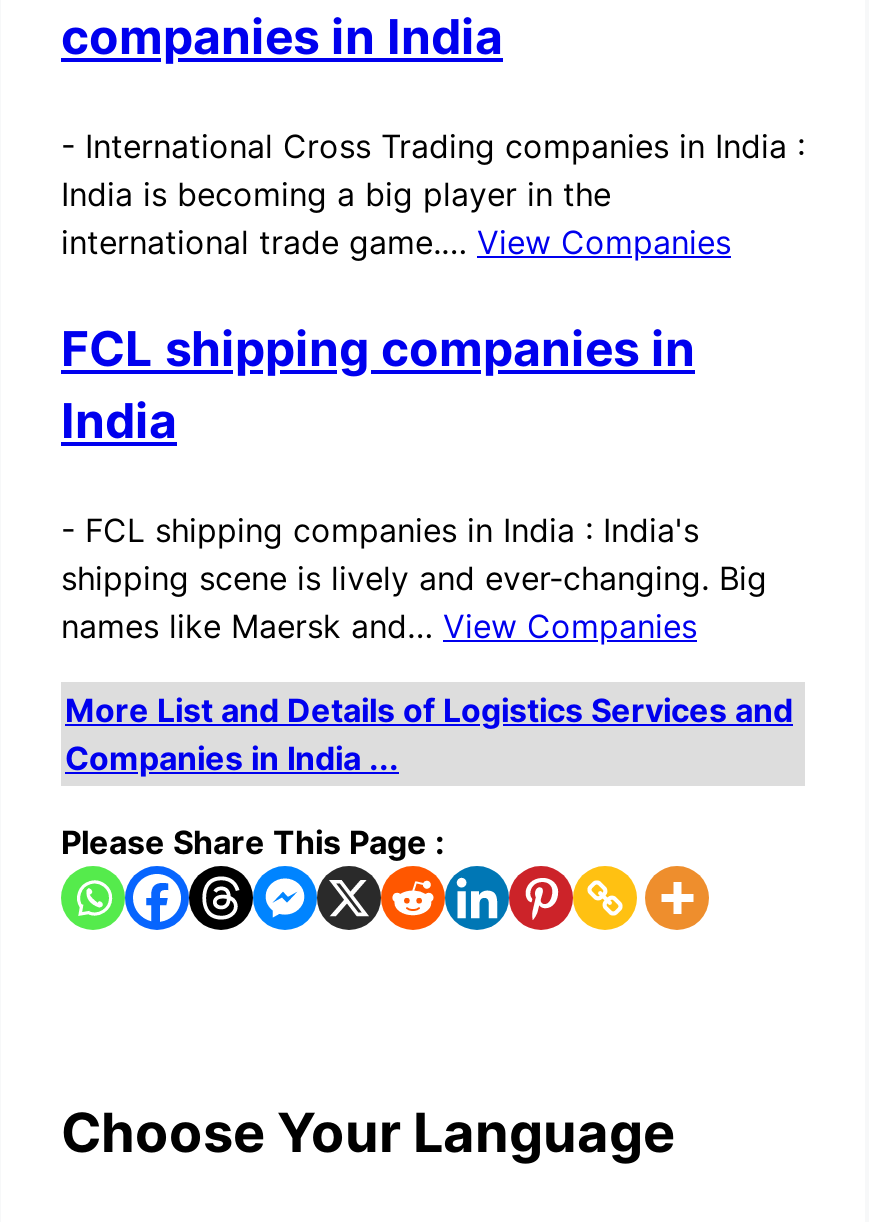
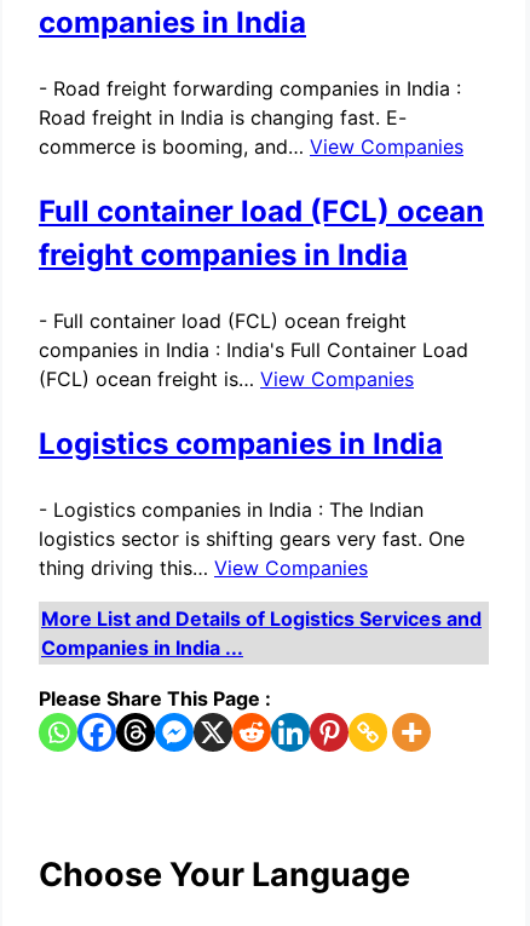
[61,125,805,645] - International Cross Trading companies in India : | India is becoming a big player in the | international trade game.… View Companies | FCL shipping companies in | India | - FCL shipping companies in India : India's | shipping scene is lively and ever-changing. Big | names like Maersk and… View Companies -> [39,76,484,579] - Road freight forwarding companies in India : | Road freight in India is changing fast. E- | commerce is booming, and… View Companies | Full container load (FCL) ocean | freight companies in India | - Full container load (FCL) ocean freight | companies in India : India's Full Container Load | (FCL) ocean freight is… View Companies | Logistics companies in India | - Logistics companies in India : The Indian | logistics sector is shifting gears very fast. One | thing driving this… View Companies

